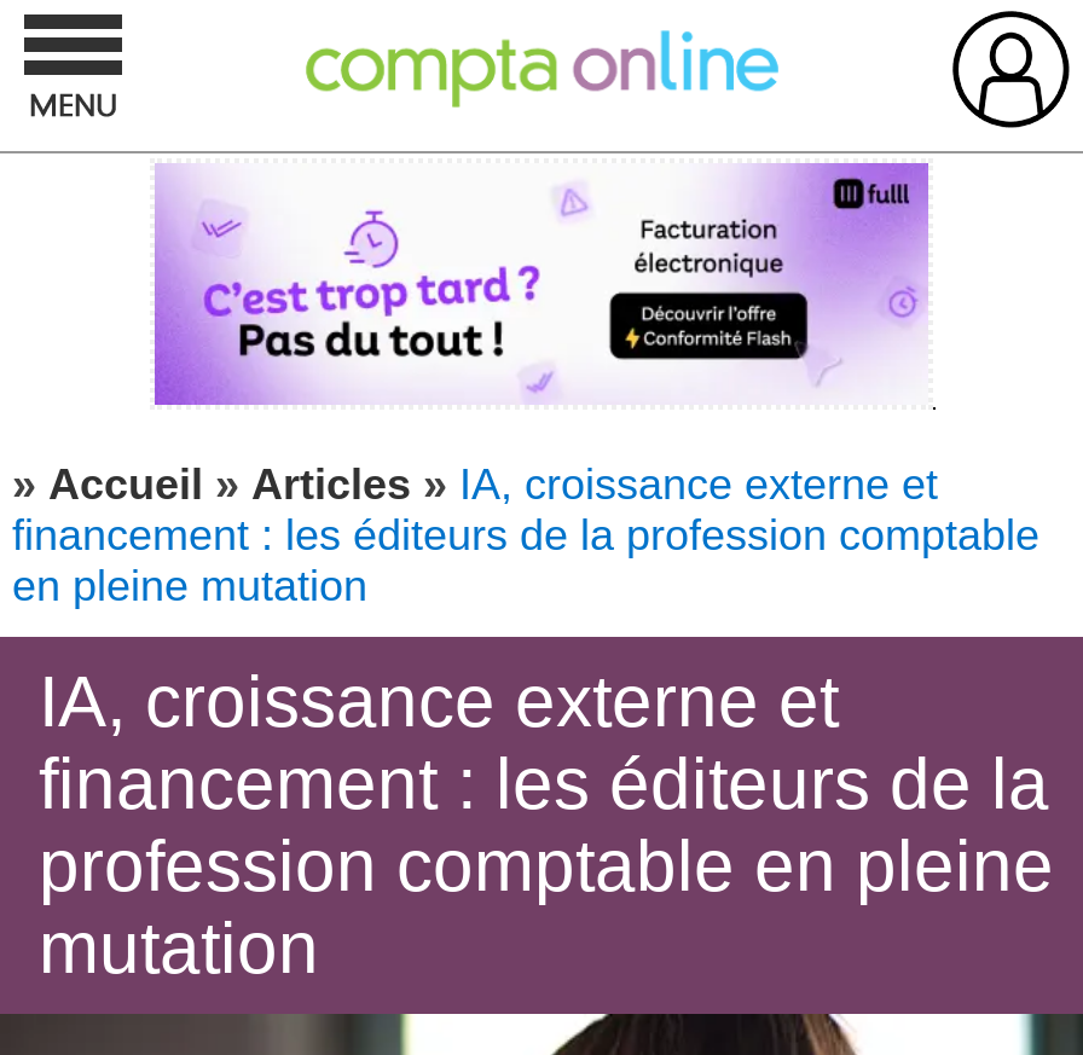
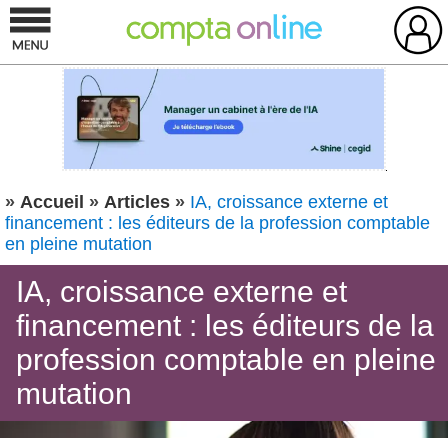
[155,163,928,405] [image] -> [65,68,384,169] [image]

